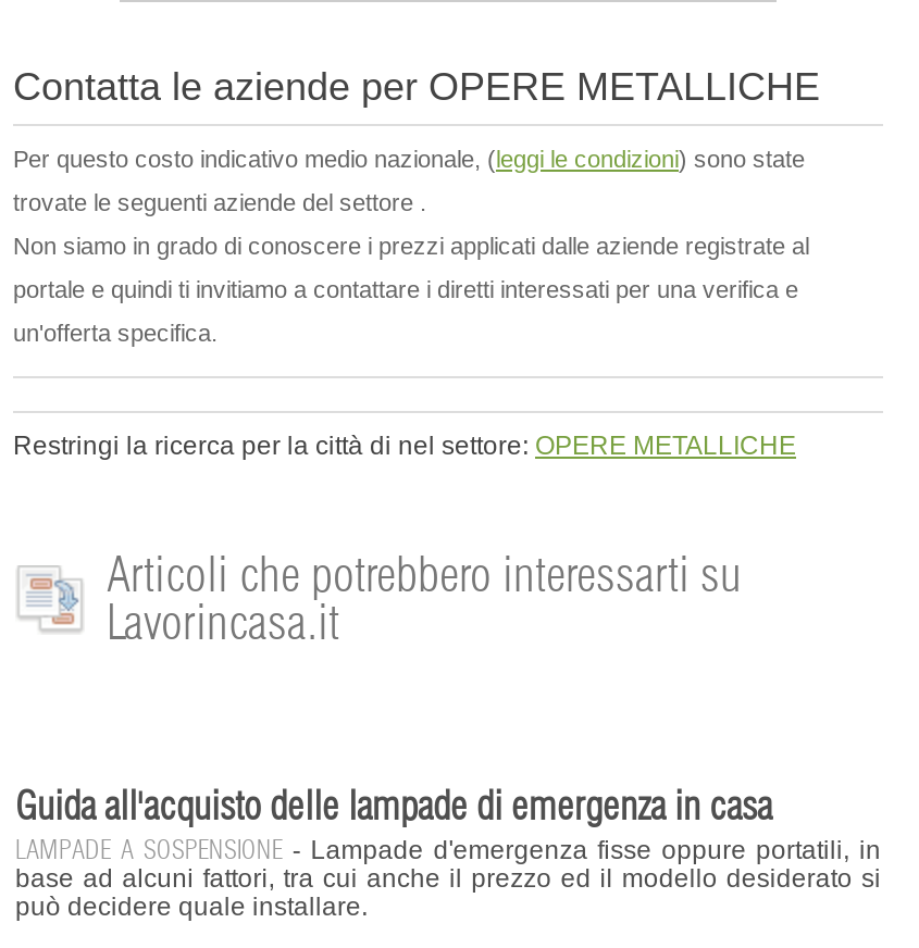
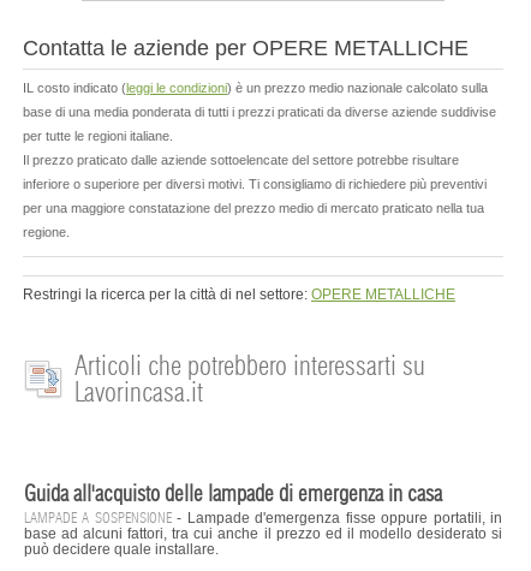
[13,146,809,346] Per questo costo indicativo medio nazionale, (leggi le condizioni) sono state | trovate le seguenti aziende del settore. | Non siamo in grado di conoscere i prezzi applicati dalle aziende registrate al | portale e quindi ti invitiamo a contattare i diretti interessati per una verifica e | un'offerta specifica. -> [23,81,496,239] IL costo indicato (leggi le condizioni) è un prezzo medio nazionale calcolato sulla | base di una media ponderata di tutti i prezzi praticati da diverse aziende suddivise | per tutte le regioni italiane. | Il prezzo praticato dalle aziende sottoelencate del settore potrebbe risultare | inferiore o superiore per diversi motivi. Ti consigliamo di richiedere più preventivi | per una maggiore constatazione del prezzo medio di mercato praticato nella tua | regione.

